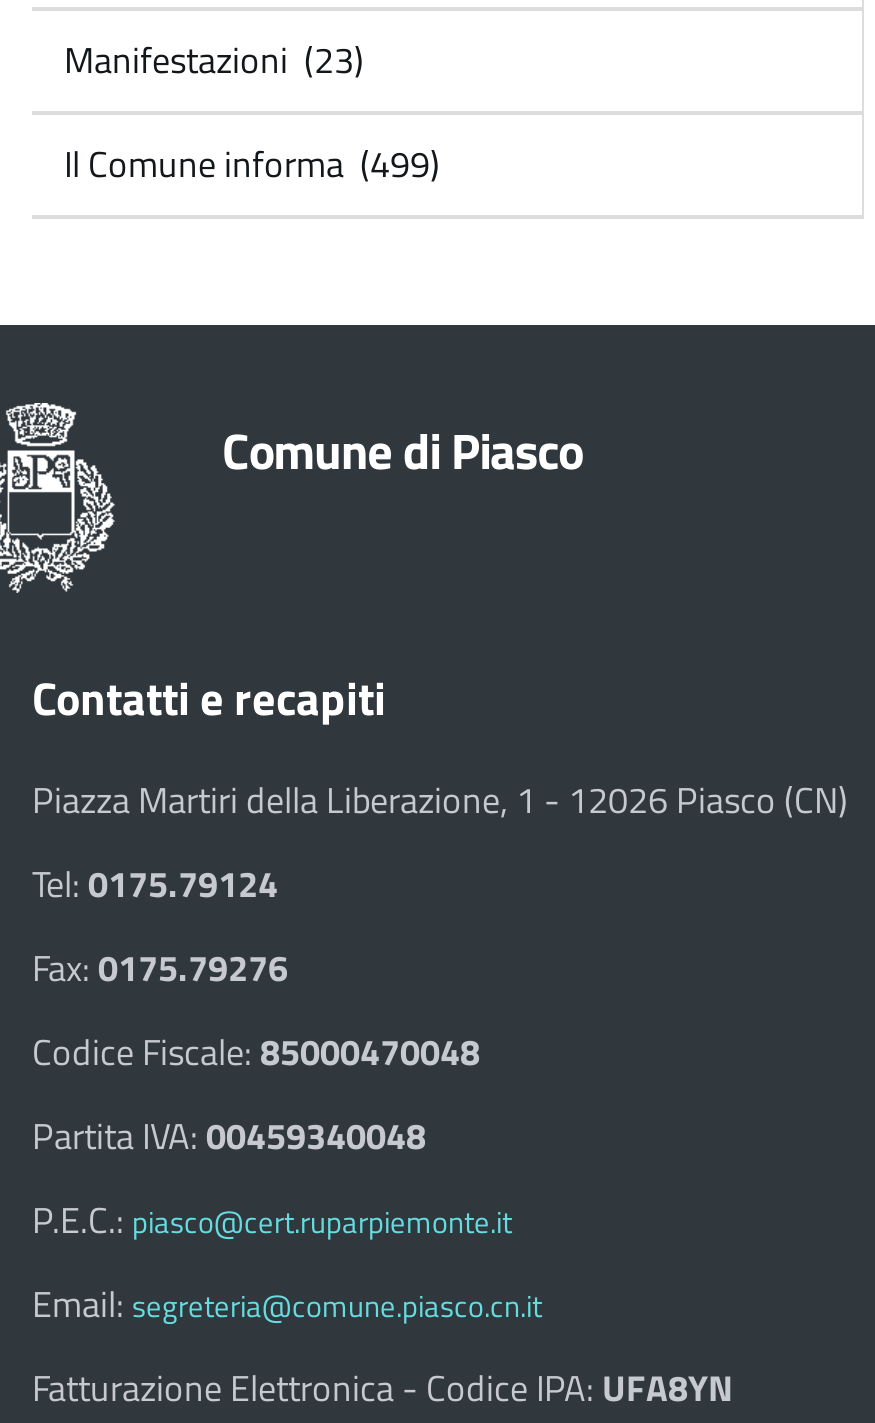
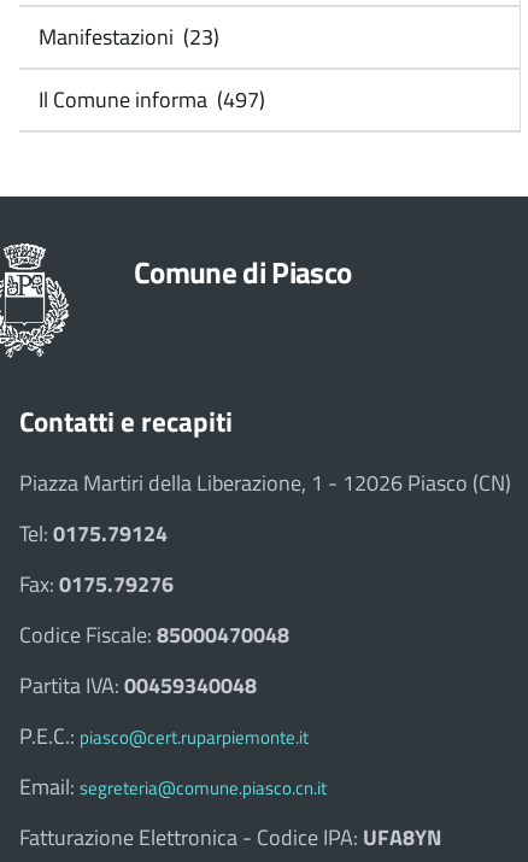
[56,137,440,191] Il Comune informa (499) -> [34,83,265,116] Il Comune informa (497)

